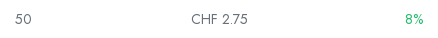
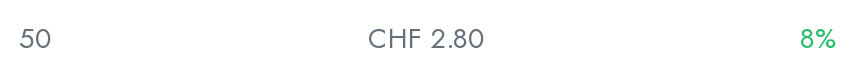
[190,10,247,29] CHF 2.75 -> [368,20,486,58] CHF 2.80

